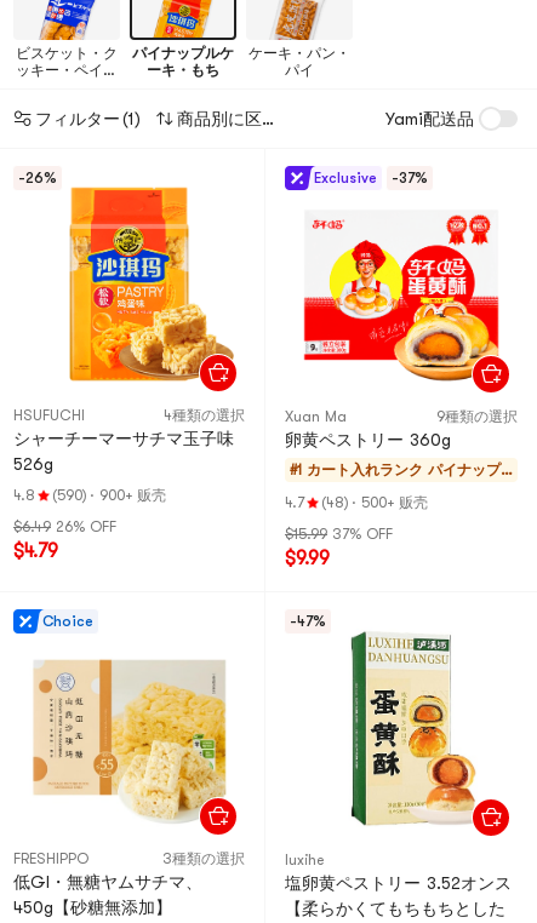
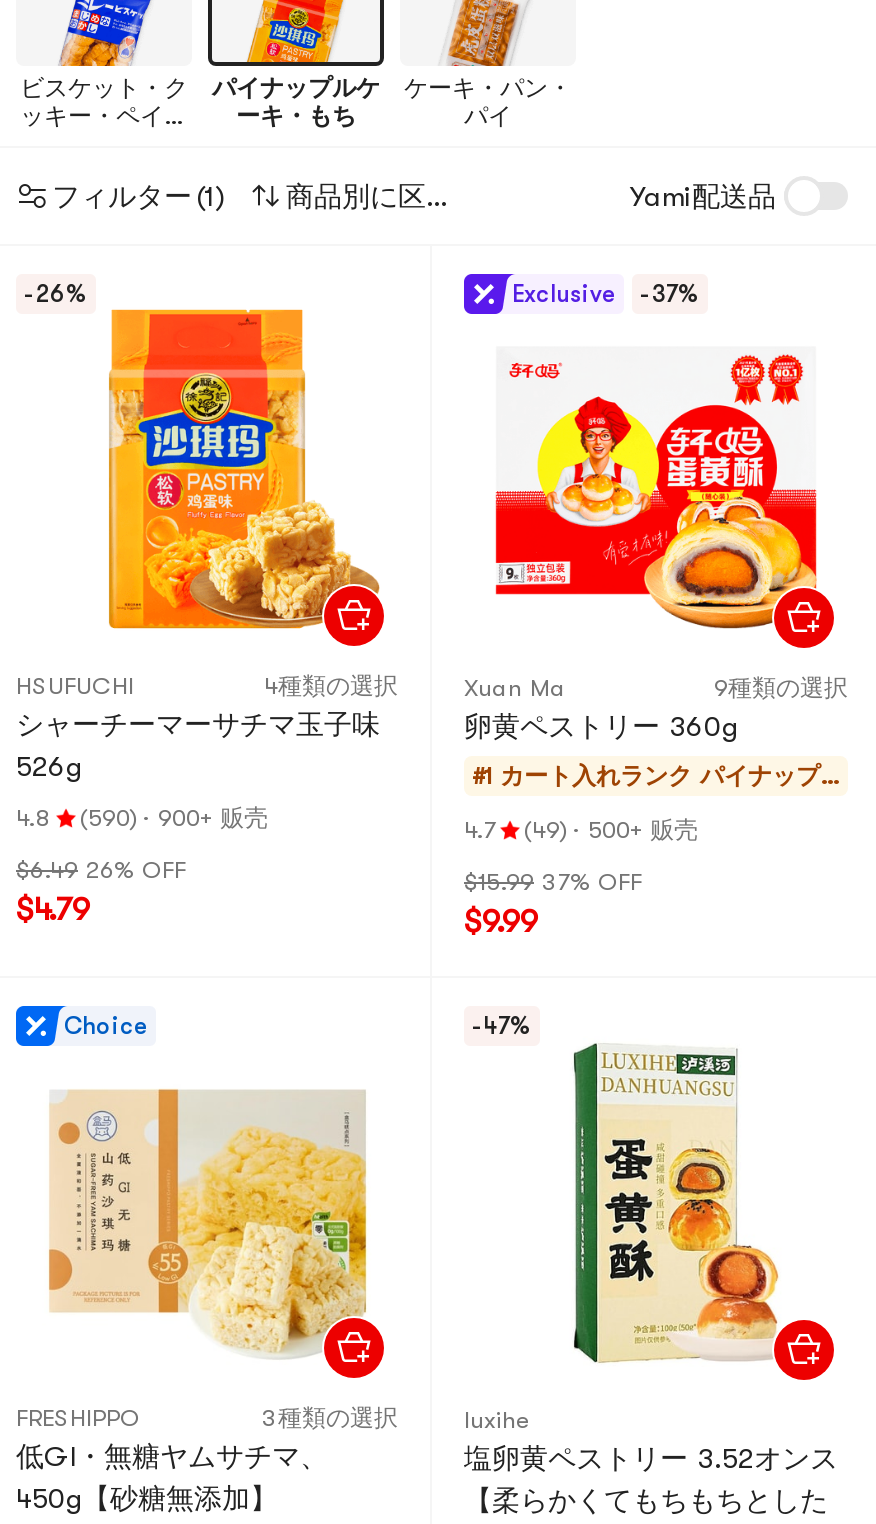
[321,494,428,511] (48) · 500+ 贩壳 -> [524,816,698,844] (49) · 500+ 贩壳

